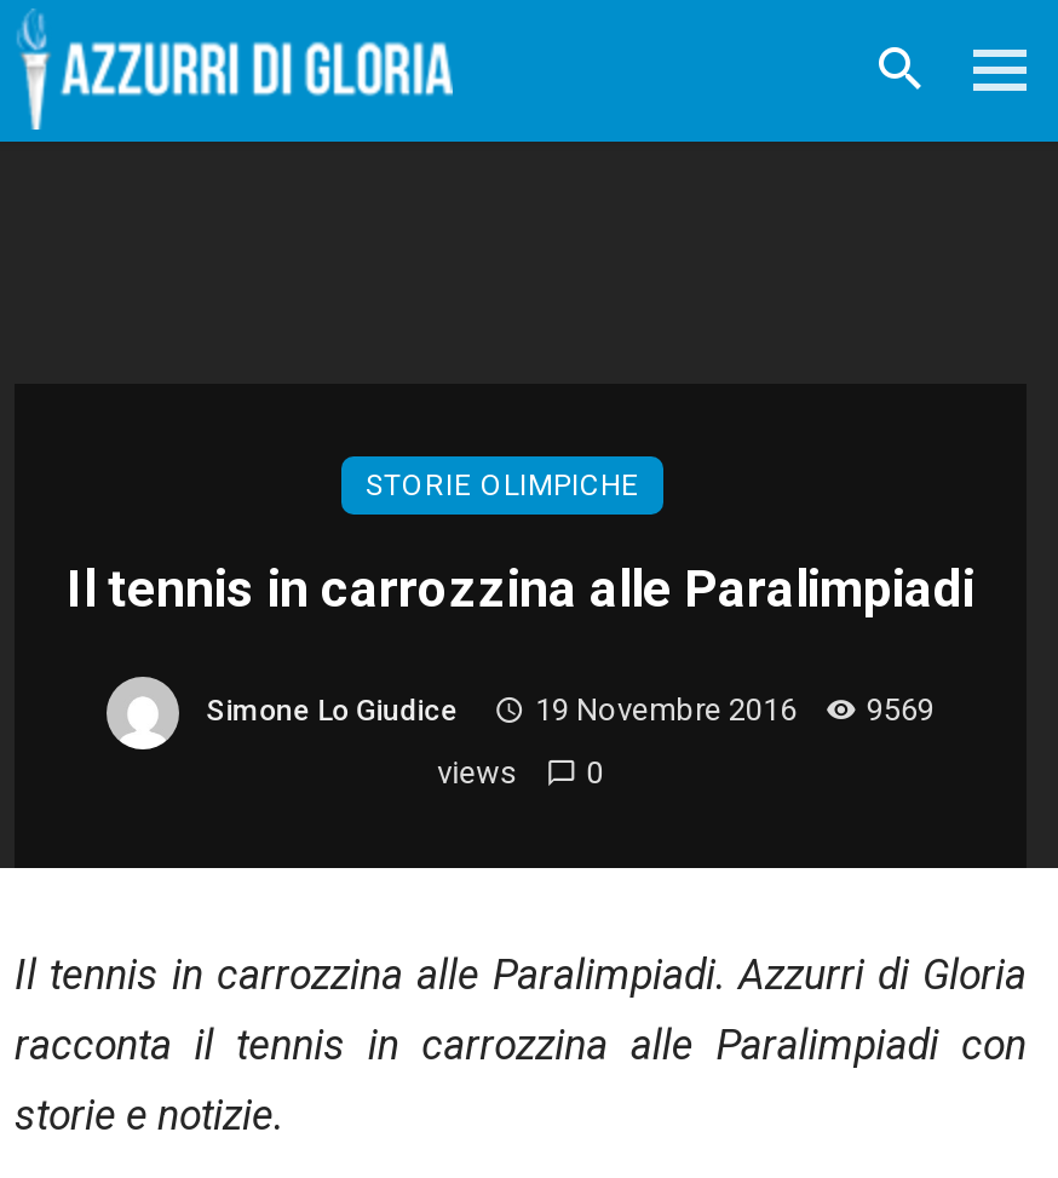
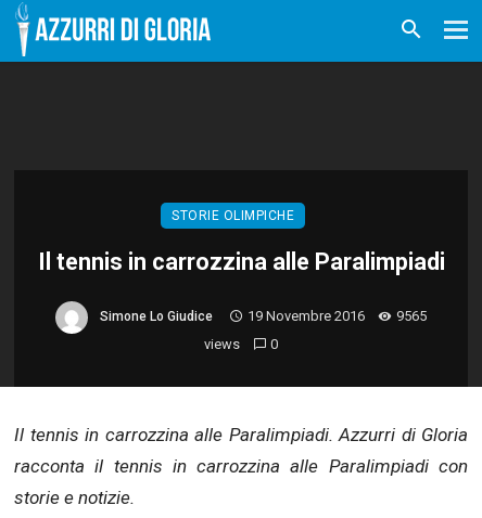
[535,692,934,729] 19 Novembre 2016 9569 -> [248,308,426,324] 19 Novembre 2016 9565

